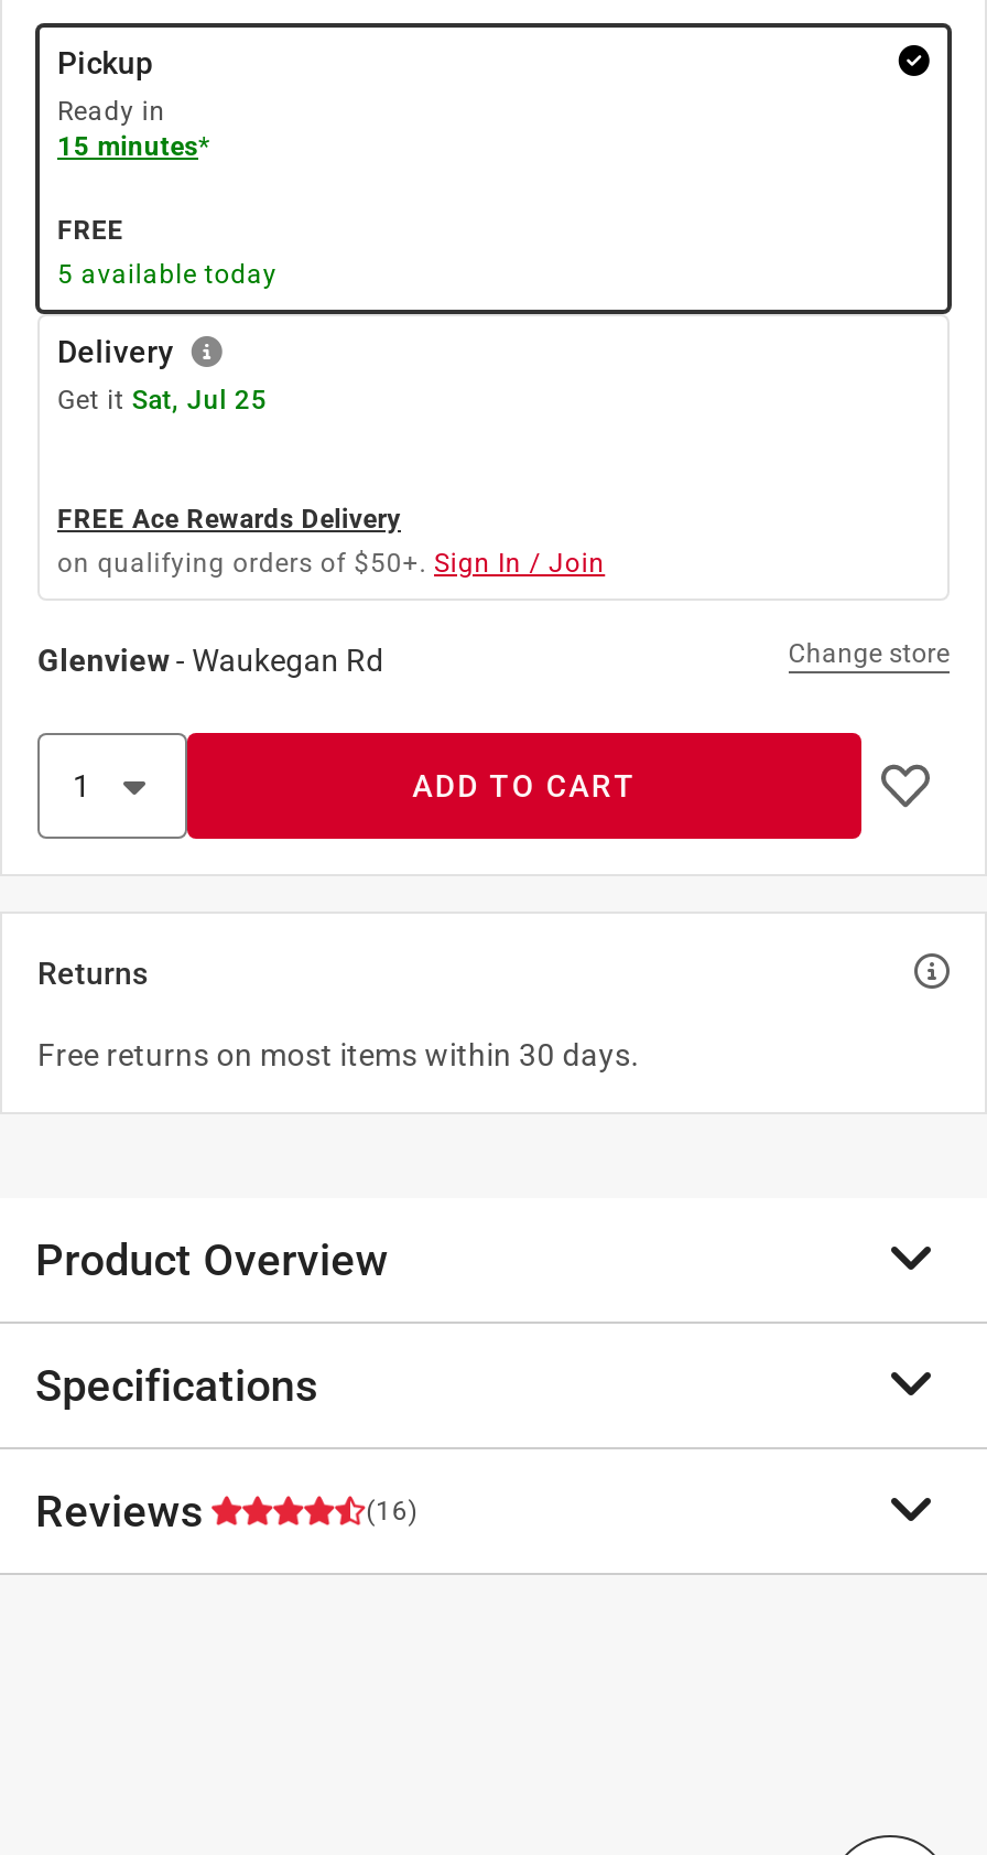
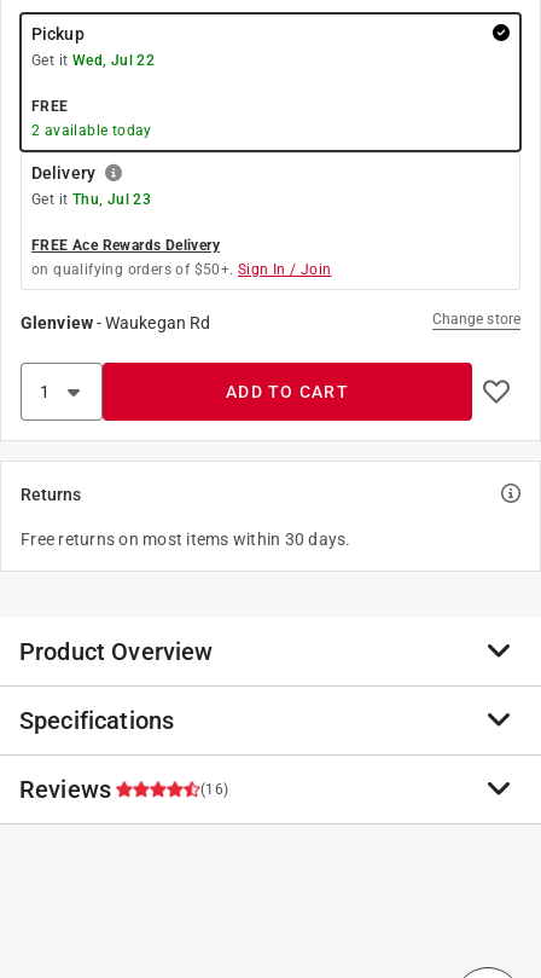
[57,96,210,162] Ready in | 15 minutes* -> [31,52,155,69] Get it Wed, Jul 22
[57,259,277,290] 5 available today -> [31,122,152,139] 2 available today
[57,385,267,416] Get it Sat, Jul 25 -> [31,191,151,208] Get it Thu, Jul 23

